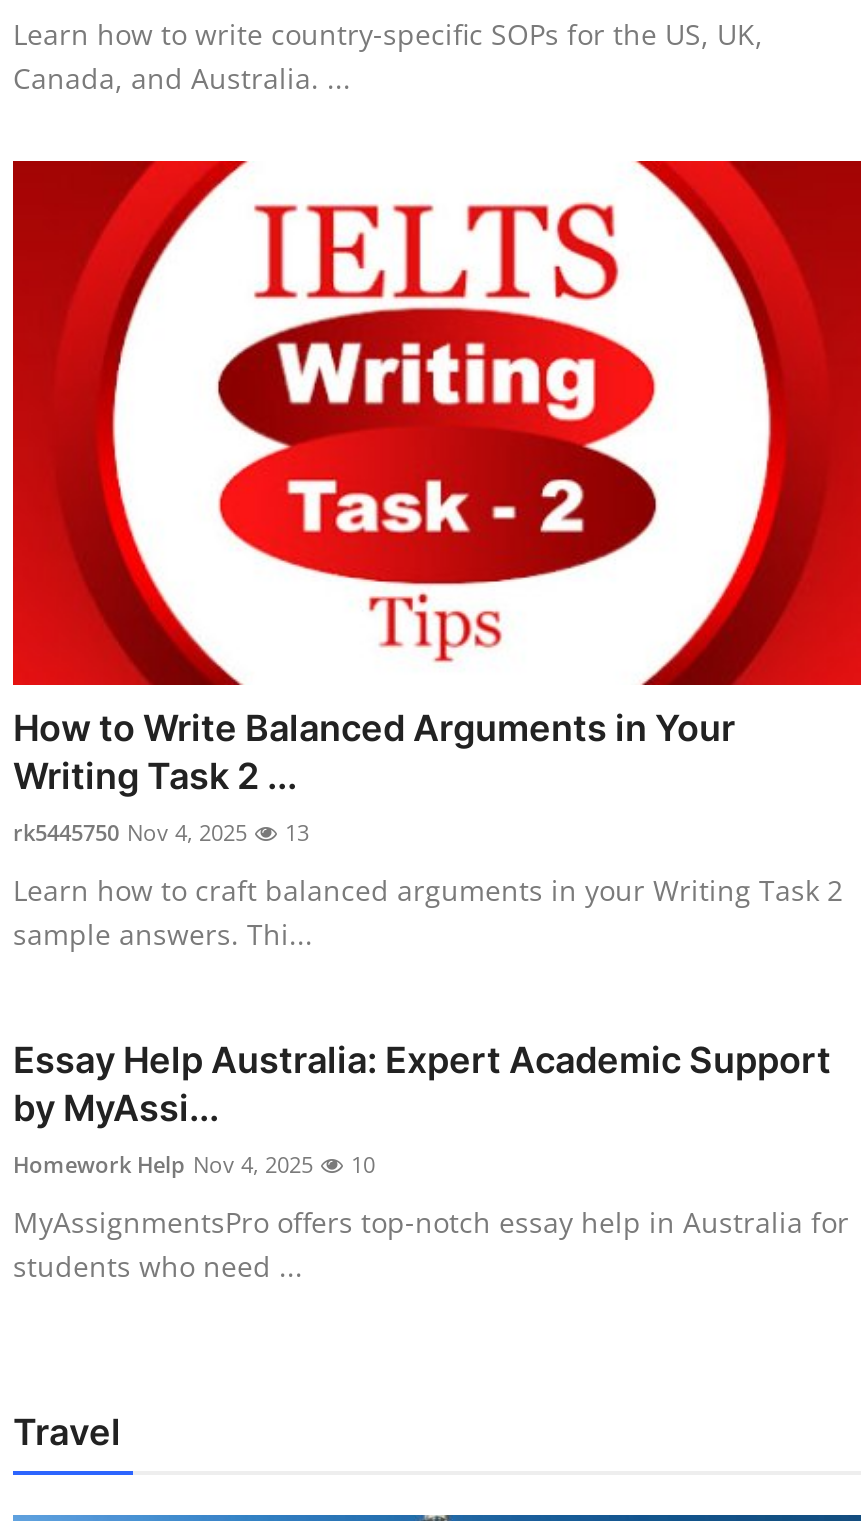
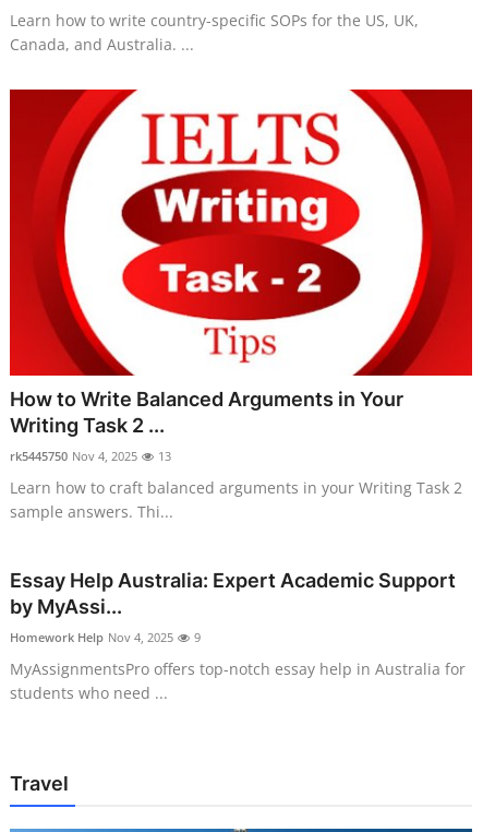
[13,1150,375,1180] Homework Help Nov 4, 2025 10 -> [10,629,201,646] Homework Help Nov 4, 2025 9

